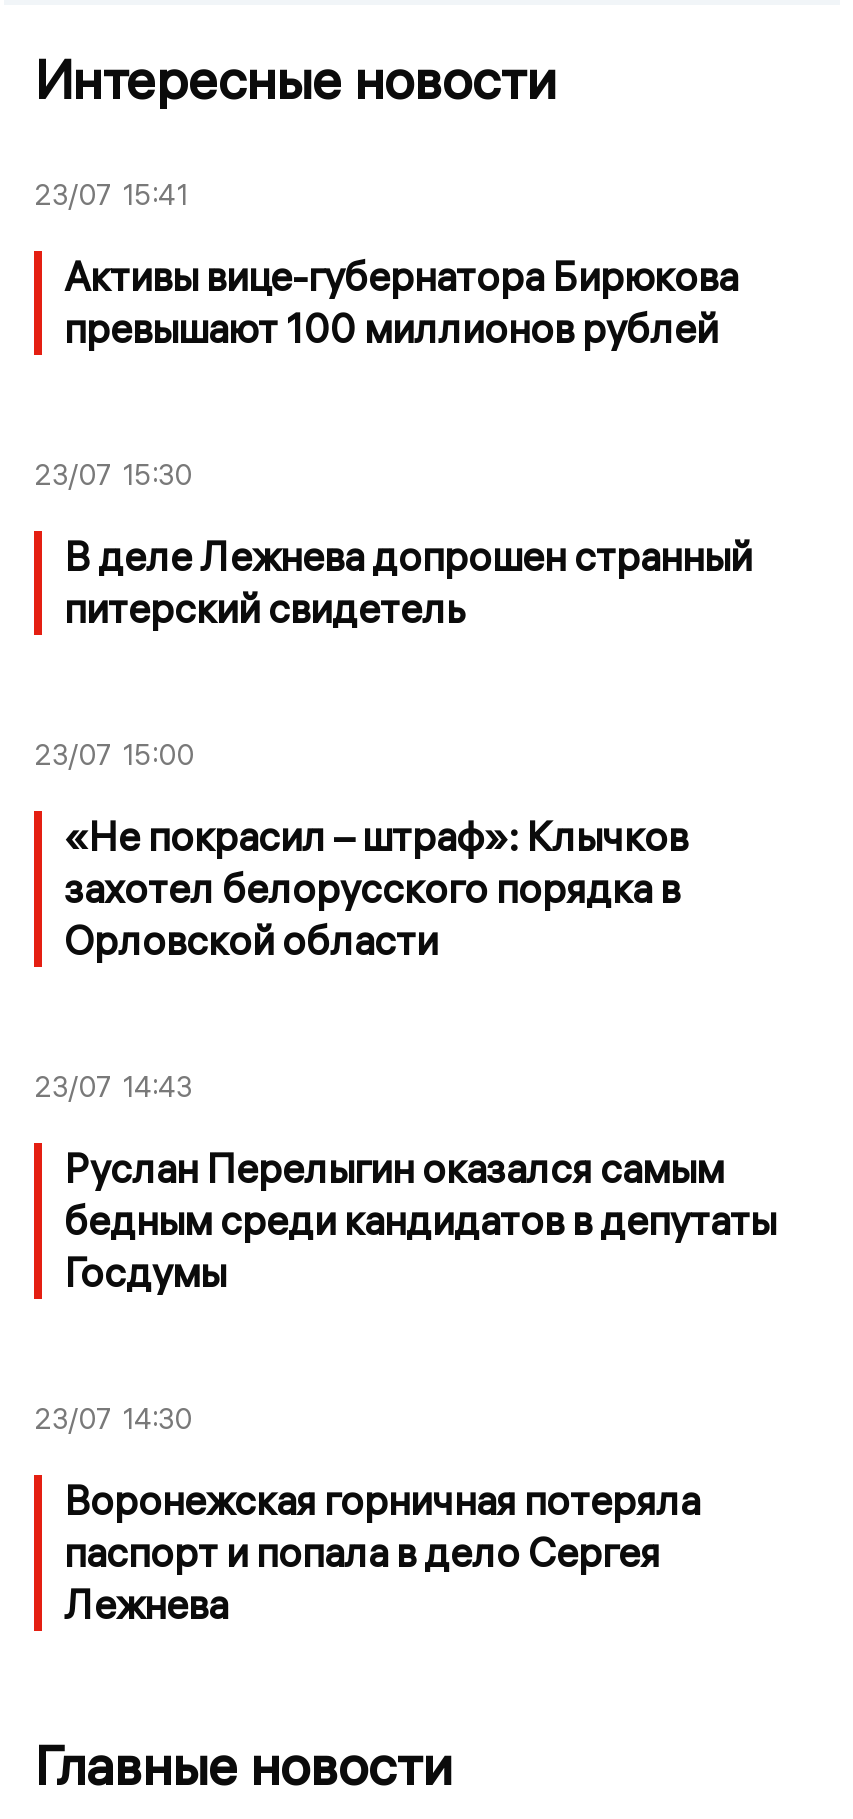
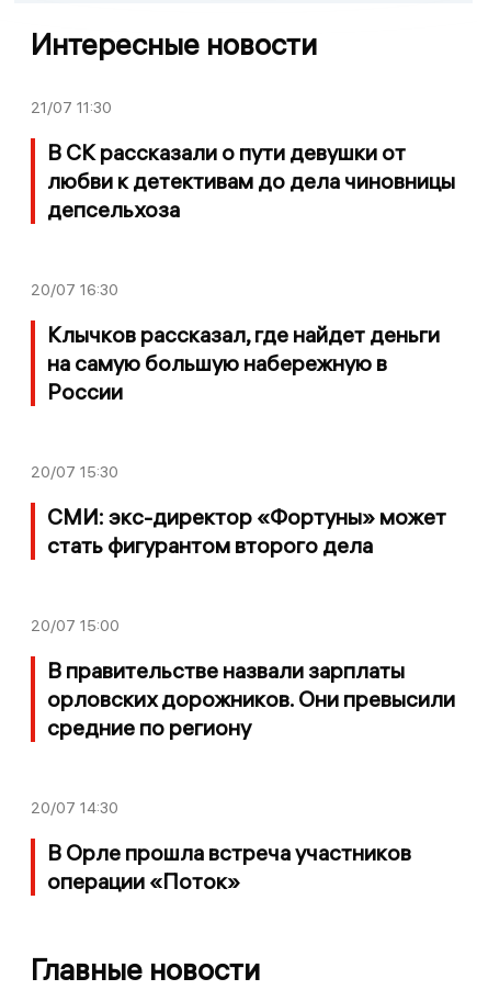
[34,176,188,212] 23/07 15:41 -> [31,97,112,117] 21/07 11:30
[64,250,738,352] Активы вице-губернатора Бирюкова | превышают 100 миллионов рублей -> [47,138,455,222] В СК рассказали о пути девушки от | любви к детективам до дела чиновницы | депсельхоза
[34,456,192,492] 23/07 15:30 -> [31,280,118,299] 20/07 16:30
[64,530,752,632] В деле Лежнева допрошен странный | питерский свидетель -> [47,320,440,405] Клычков рассказал, где найдет деньги | на самую большую набережную в | России
[34,736,194,772] 23/07 15:00 -> [31,462,118,482] 20/07 15:30
[64,810,688,964] «Не покрасил – штраф»: Клычков | захотел белорусского порядка в | Орловской области -> [47,502,446,558] СМИ: экс-директор «Фортуны» может | стать фигурантом второго дела
[34,1068,192,1104] 23/07 14:43 -> [31,615,120,635] 20/07 15:00
[64,1142,776,1296] Руслан Перелыгин оказался самым | бедным среди кандидатов в депутаты | Госдумы -> [47,656,455,741] В правительстве назвали зарплаты | орловских дорожников. Они превысили | средние по региону
[34,1400,192,1436] 23/07 14:30 -> [31,798,118,817] 20/07 14:30
[64,1474,700,1628] Воронежская горничная потеряла | паспорт и попала в дело Сергея | Лежнева -> [47,838,411,894] В Орле прошла встреча участников | операции «Поток»

